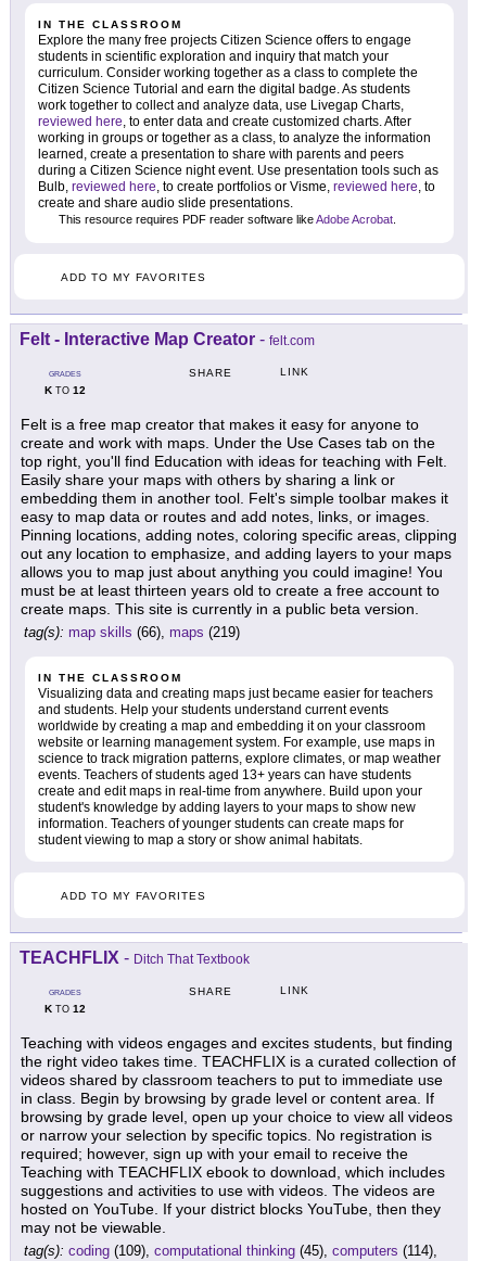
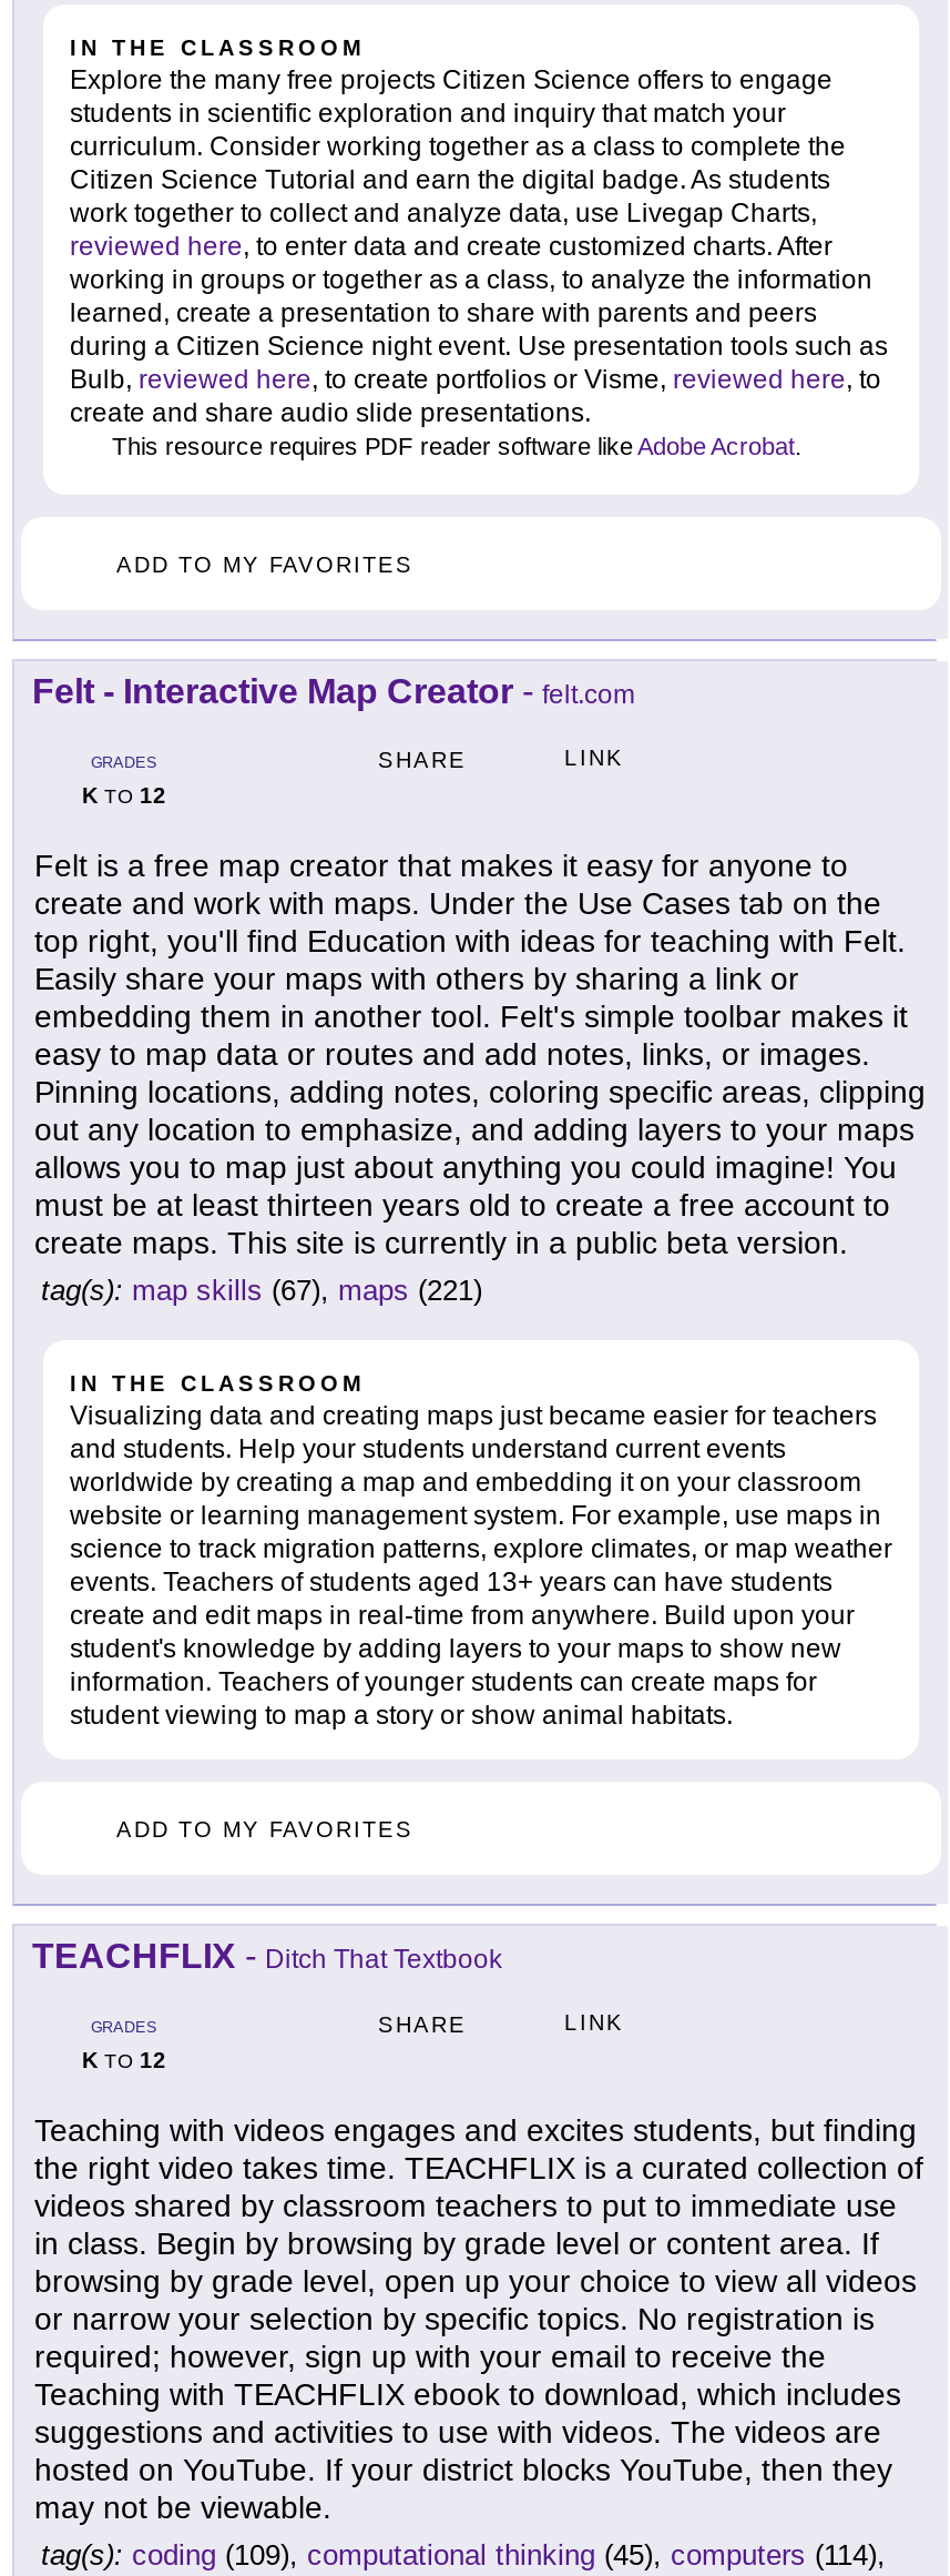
[24,624,240,640] tag(s): map skills (66), maps (219) -> [41,1273,482,1306] tag(s): map skills (67), maps (221)

